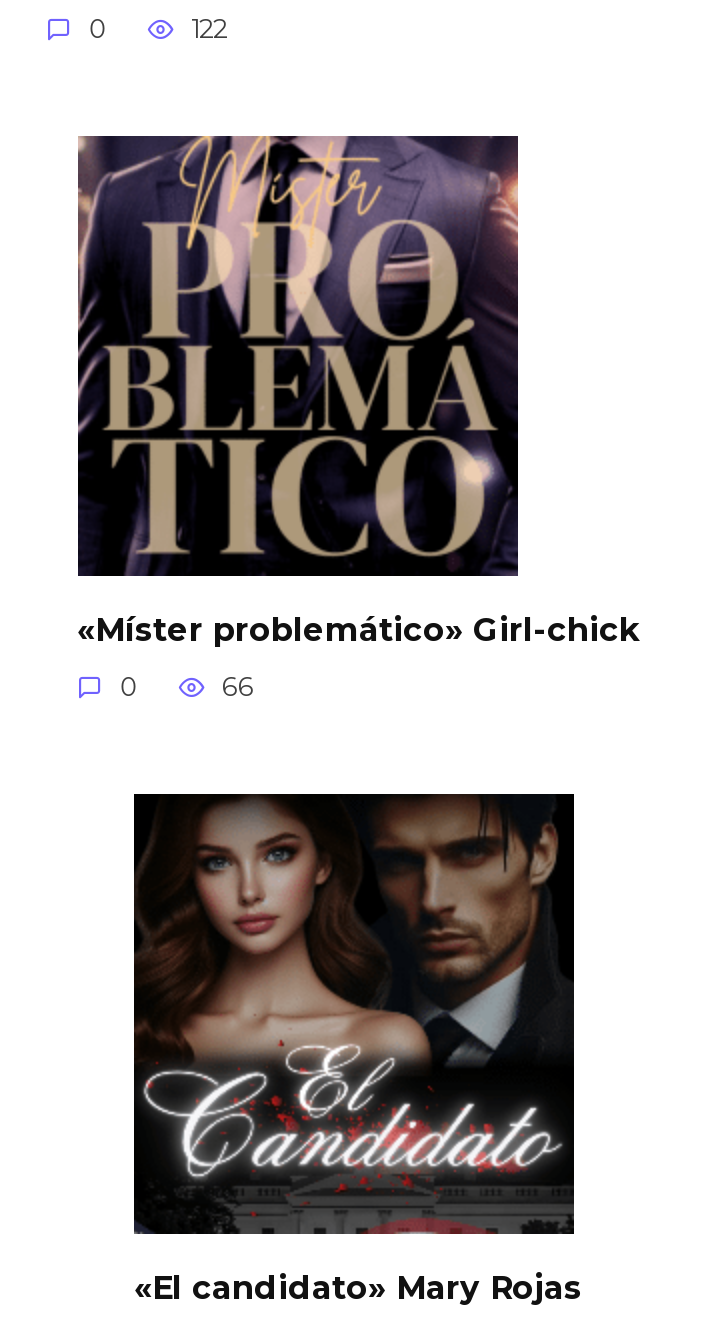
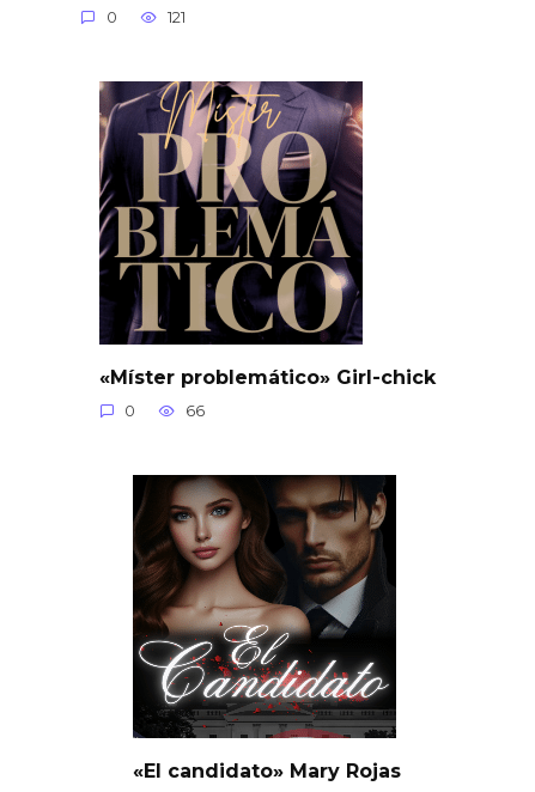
[191,14,227,44] 122 -> [167,8,185,26] 121

